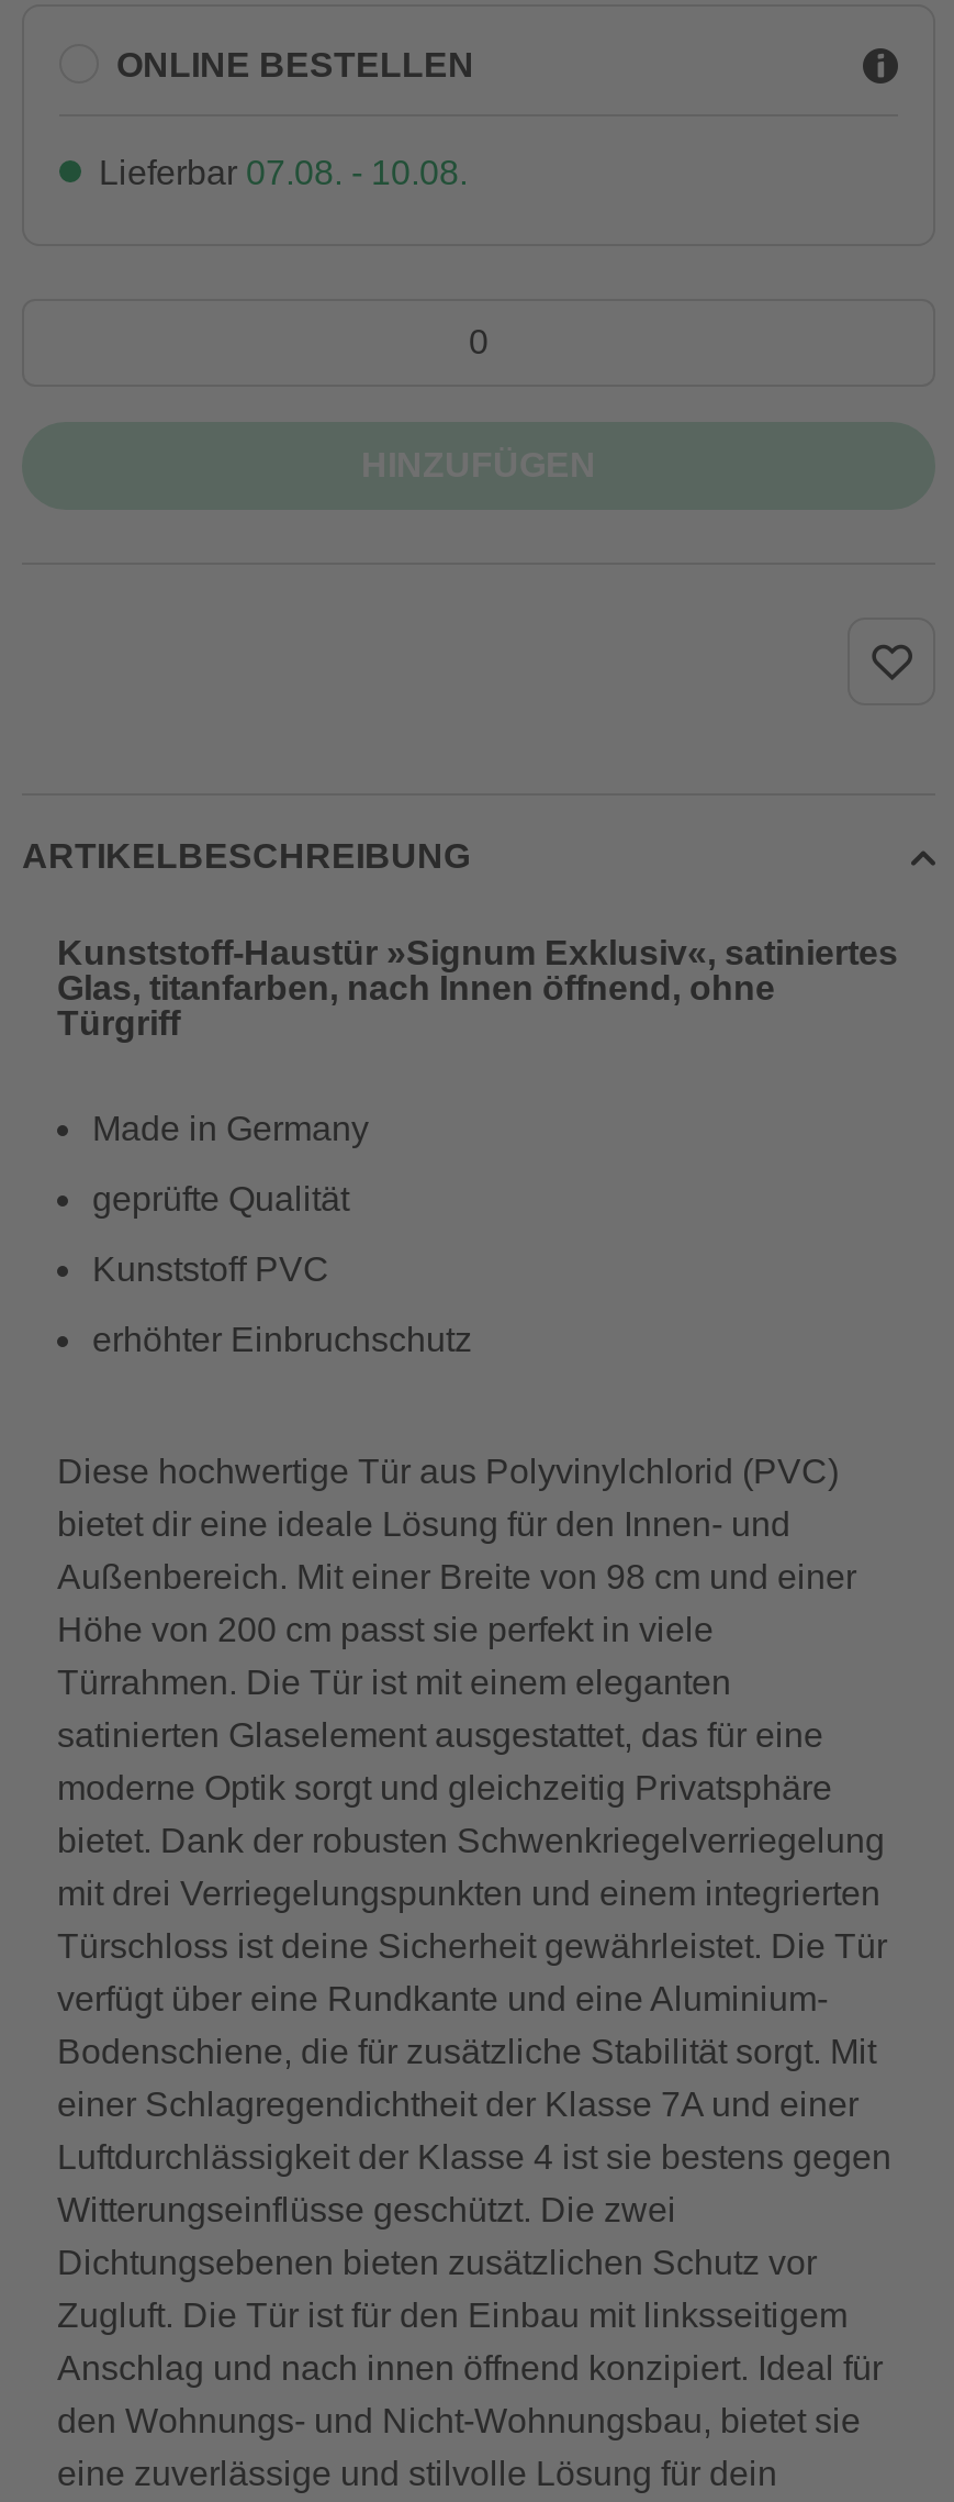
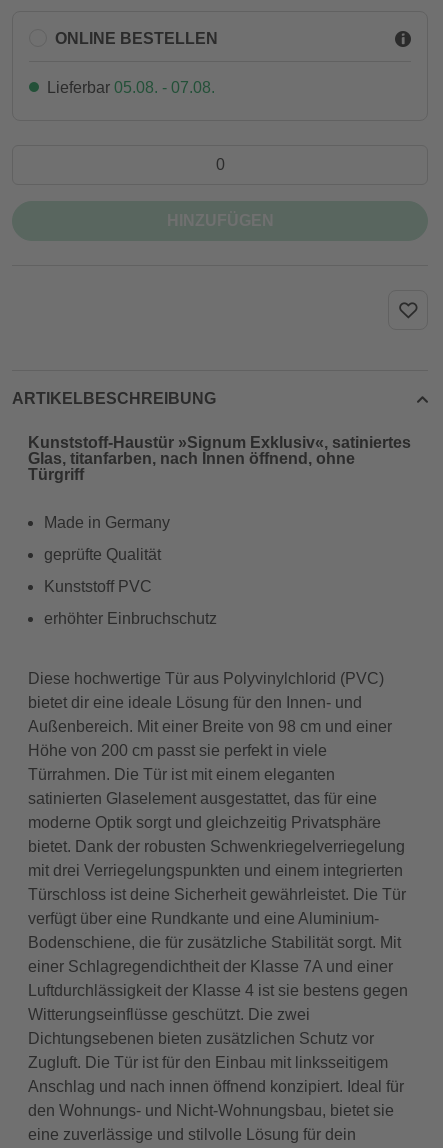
[99,154,468,191] Lieferbar 07.08. - 10.08. -> [47,79,215,96] Lieferbar 05.08. - 07.08.

